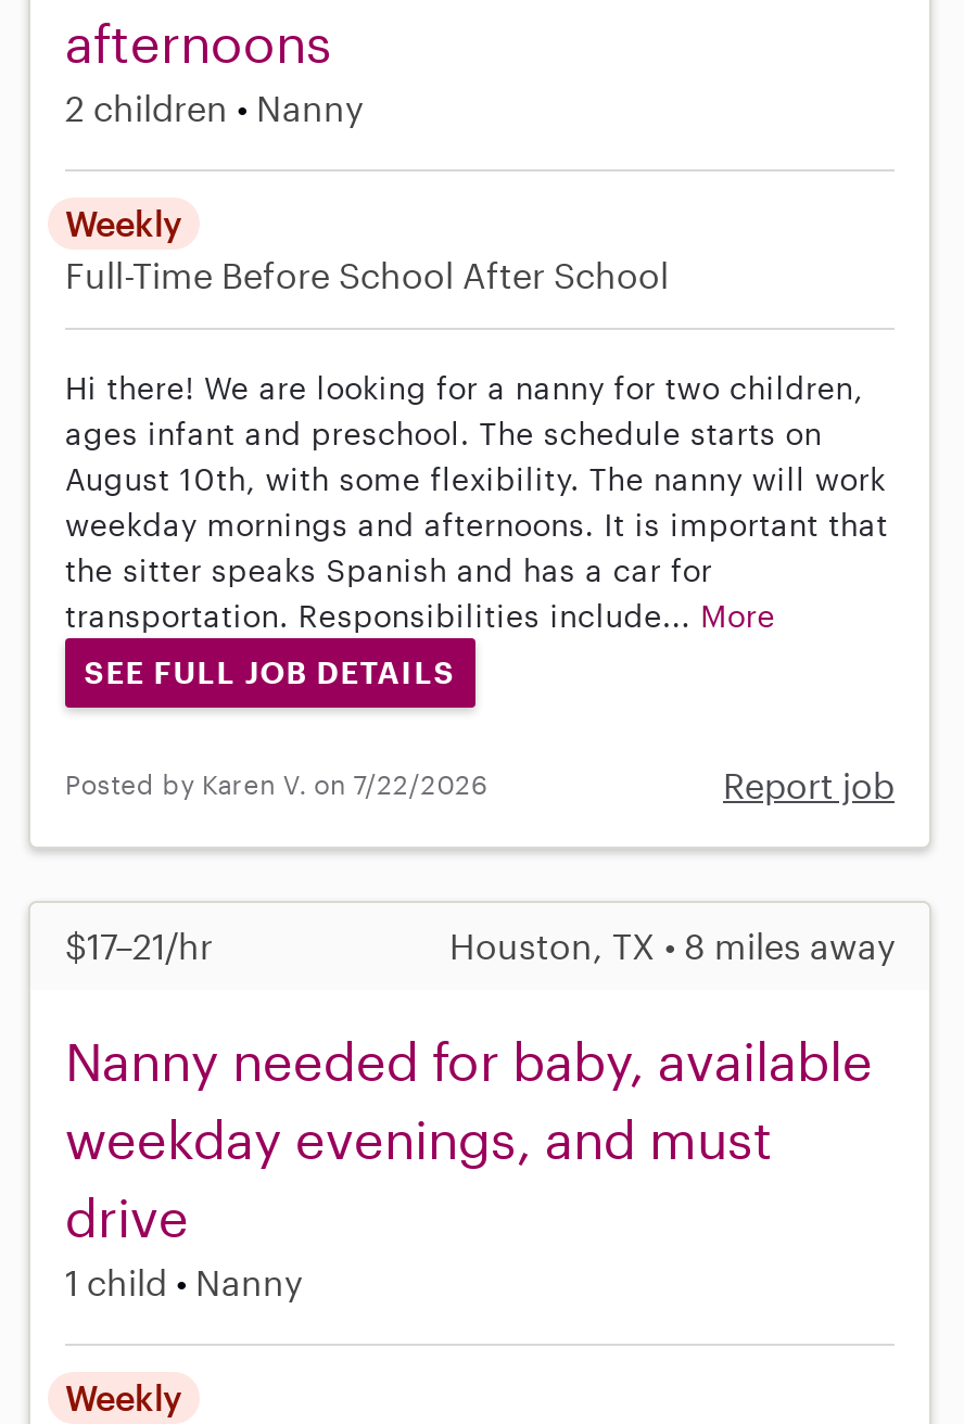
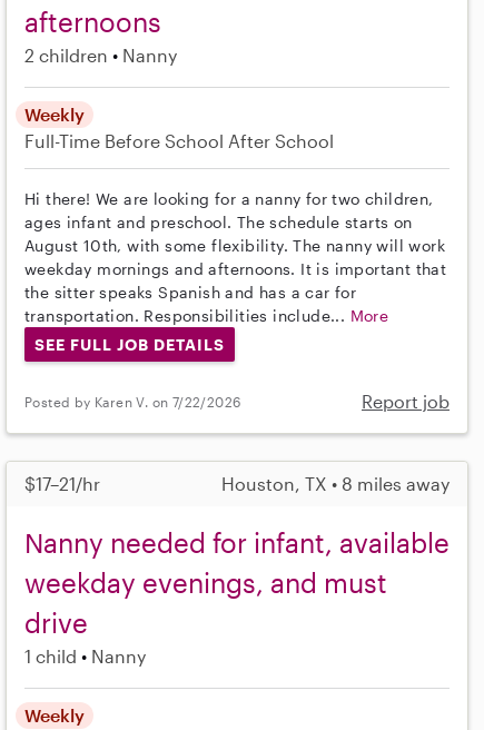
[65,1028,873,1091] Nanny needed for baby, available -> [24,527,450,559] Nanny needed for infant, available

